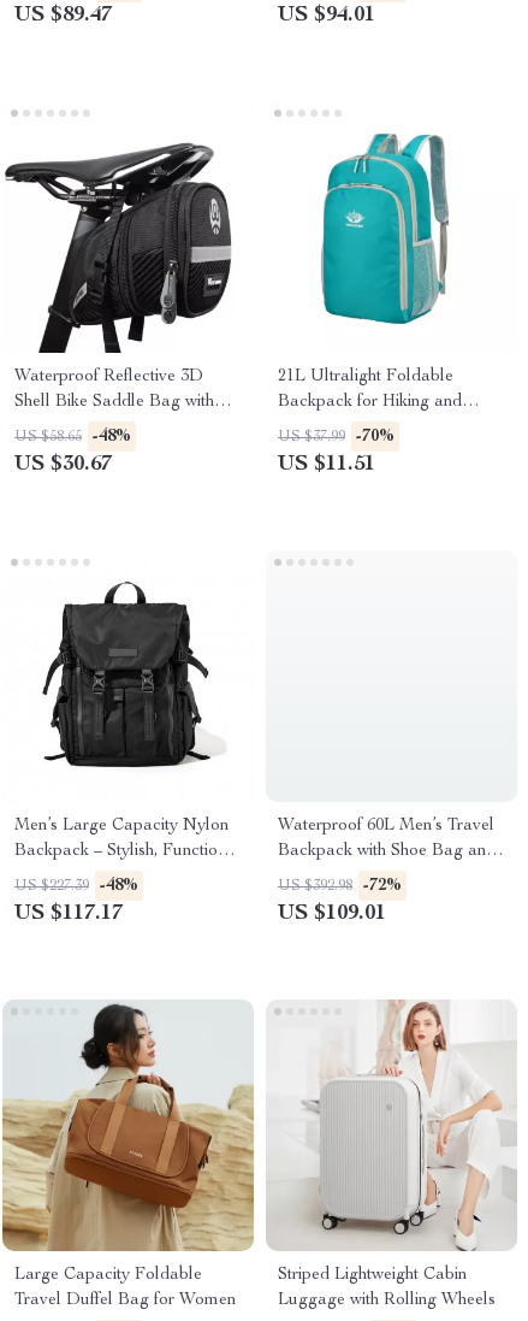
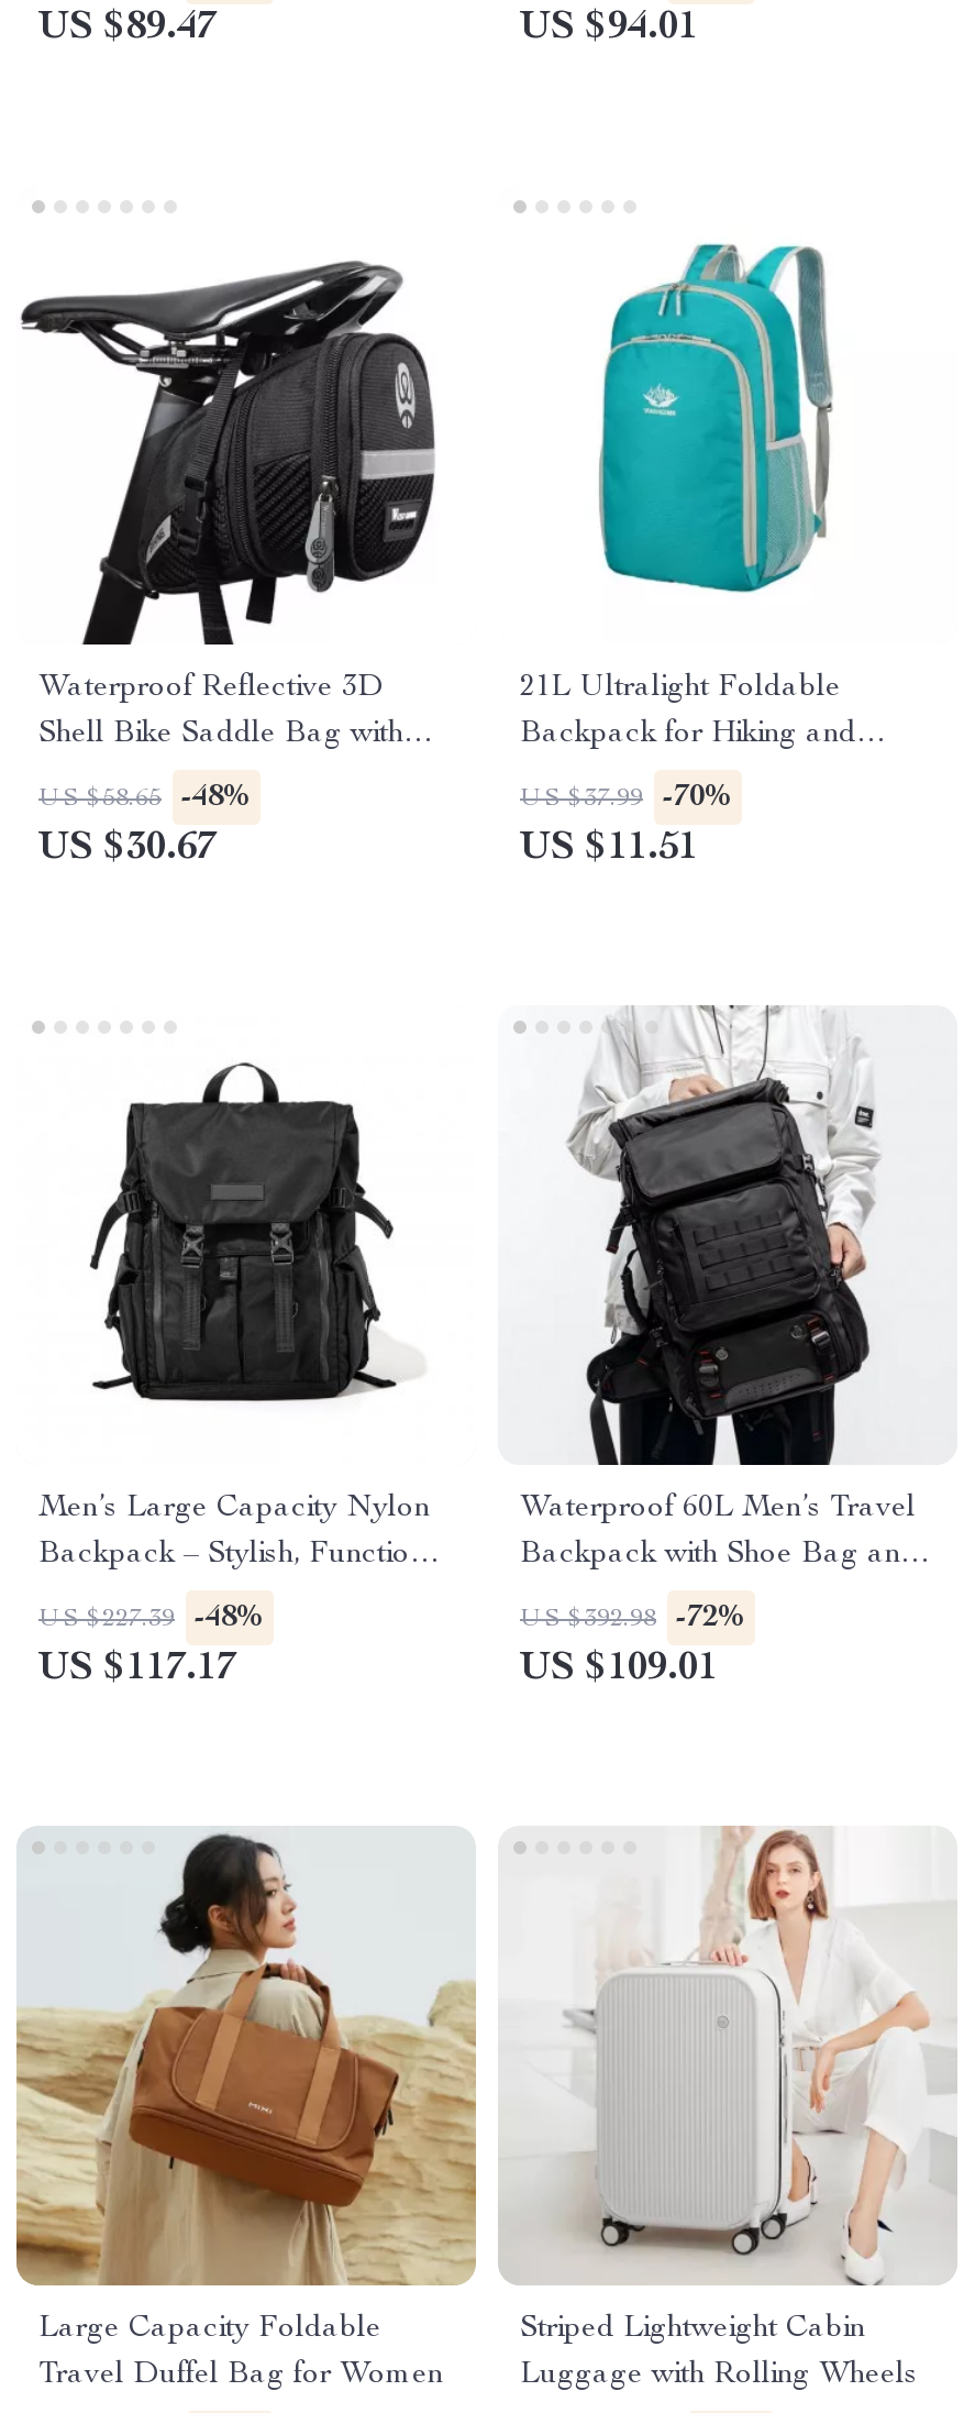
none -> [566,1003,880,1467] [image]

